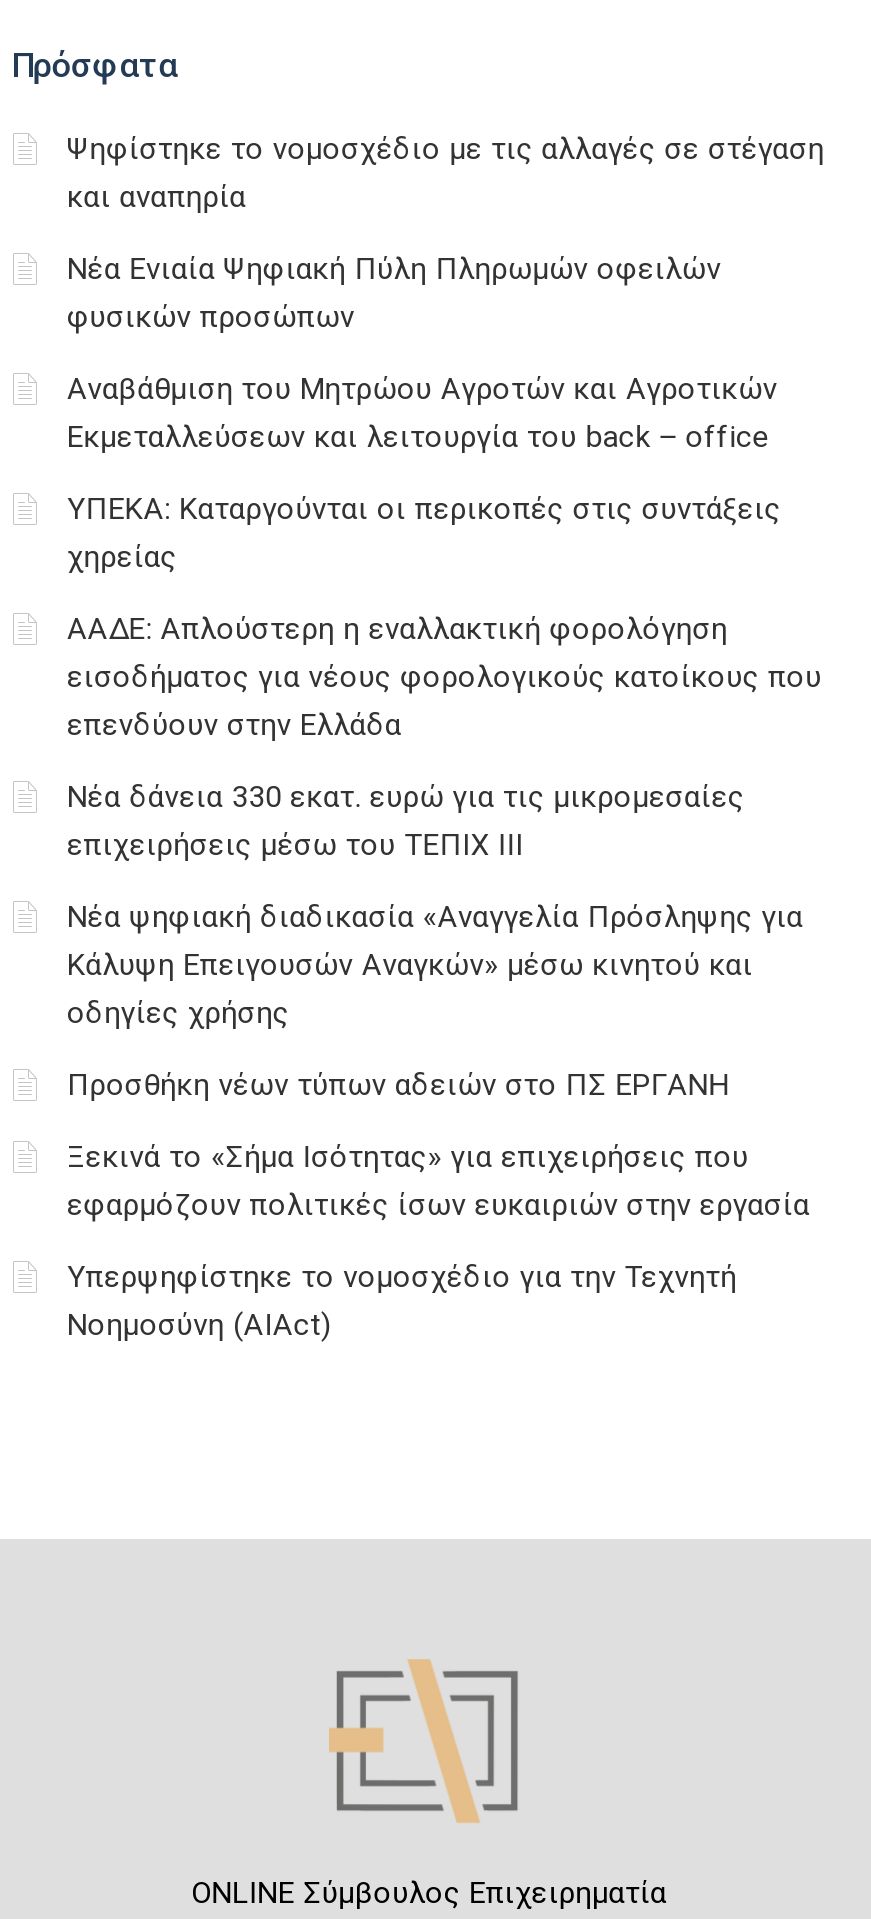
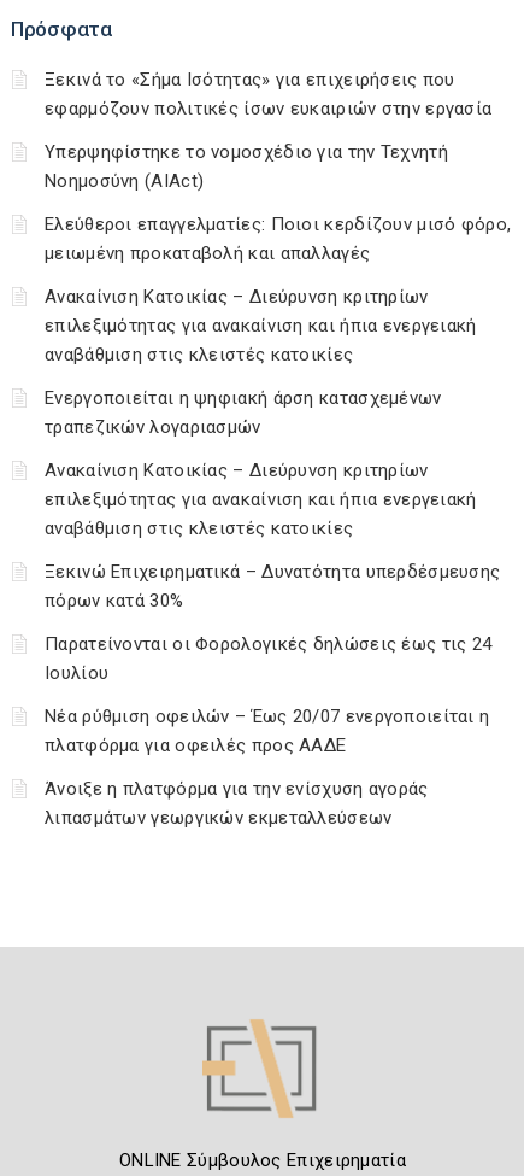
[67,131,824,1103] Ψηφίστηκε το νομοσχέδιο με τις αλλαγές σε στέγαση | και αναπηρία | Νέα Ενιαία Ψηφιακή Πύλη Πληρωμών οφειλών | φυσικών προσώπων | Αναβάθμιση του Μητρώου Αγροτών και Αγροτικών | Εκμεταλλεύσεων και λειτουργία του back – office | ΥΠΕΚΑ: Καταργούνται οι περικοπές στις συντάξεις | χηρείας | ΑΑΔΕ: Απλούστερη η εναλλακτική φορολόγηση | εισοδήματος για νέους φορολογικούς κατοίκους που | επενδύουν στην Ελλάδα | Νέα δάνεια 330 εκατ. ευρώ για τις μικρομεσαίες | επιχειρήσεις μέσω του ΤΕΠΙΧ ΙΙΙ | Νέα ψηφιακή διαδικασία «Αναγγελία Πρόσληψης για | Κάλυψη Επειγουσών Αναγκών» μέσω κινητού και | οδηγίες χρήσης | Προσθήκη νέων τύπων αδειών στο ΠΣ ΕΡΓΑΝΗ -> none
moved [67,1139,810,1343] -> [45,69,492,192]: Ξεκινά το «Σήμα Ισότητας» για επιχειρήσεις που | εφαρμόζουν πολιτικές ίσων ευκαιριών στην εργασία | Υπερψηφίστηκε το νομοσχέδιο για την Τεχνητή | Νοημοσύνη (AIAct)
none -> [45,213,511,829] Ελεύθεροι επαγγελματίες: Ποιοι κερδίζουν μισό φόρο, | μειωμένη προκαταβολή και απαλλαγές | Ανακαίνιση Κατοικίας – Διεύρυνση κριτηρίων | επιλεξιμότητας για ανακαίνιση και ήπια ενεργειακή | αναβάθμιση στις κλειστές κατοικίες | Ενεργοποιείται η ψηφιακή άρση κατασχεμένων | τραπεζικών λογαριασμών | Ανακαίνιση Κατοικίας – Διεύρυνση κριτηρίων | επιλεξιμότητας για ανακαίνιση και ήπια ενεργειακή | αναβάθμιση στις κλειστές κατοικίες | Ξεκινώ Επιχειρηματικά – Δυνατότητα υπερδέσμευσης | πόρων κατά 30% | Παρατείνονται οι Φορολογικές δηλώσεις έως τις 24 | Ιουλίου | Νέα ρύθμιση οφειλών – Έως 20/07 ενεργοποιείται η | πλατφόρμα για οφειλές προς ΑΑΔΕ | Άνοιξε η πλατφόρμα για την ενίσχυση αγοράς | λιπασμάτων γεωργικών εκμεταλλεύσεων

